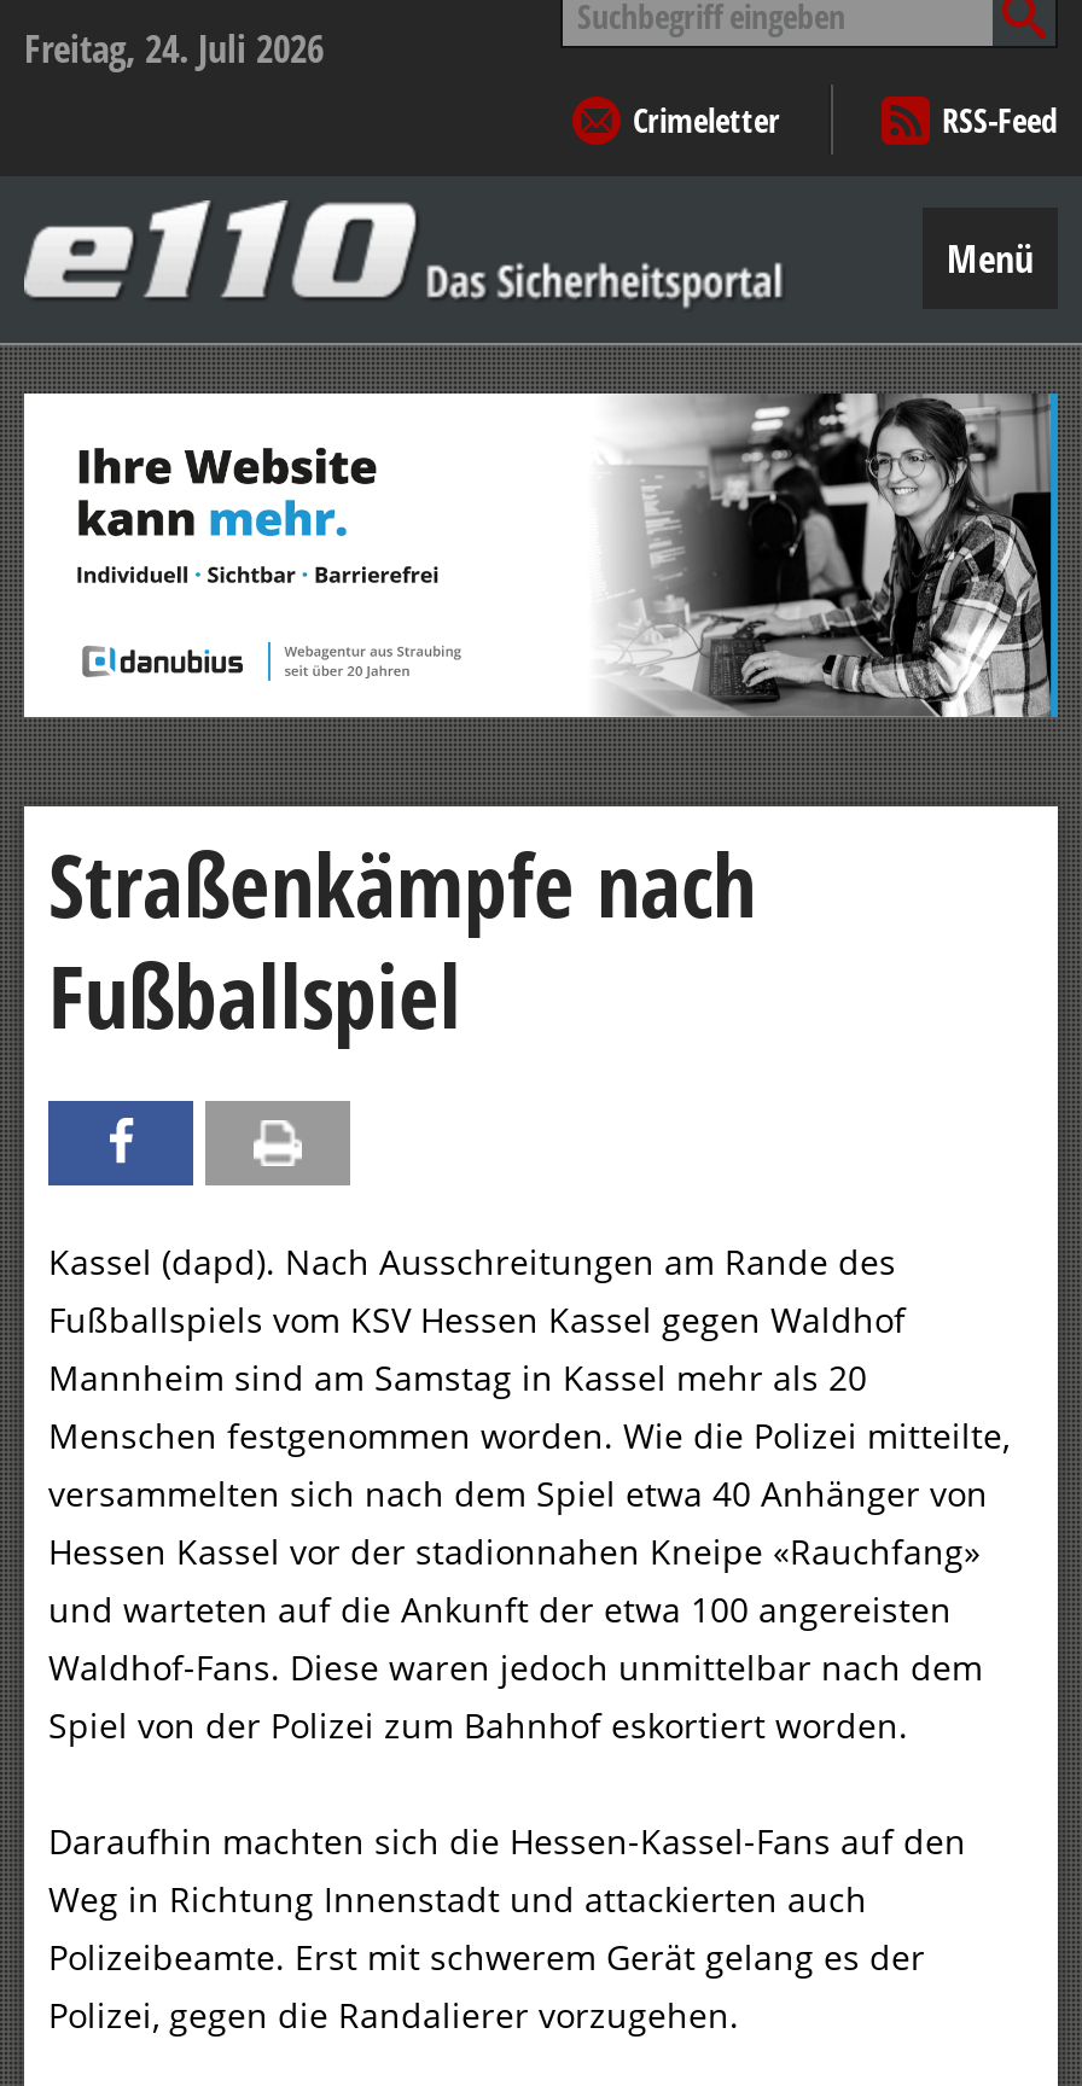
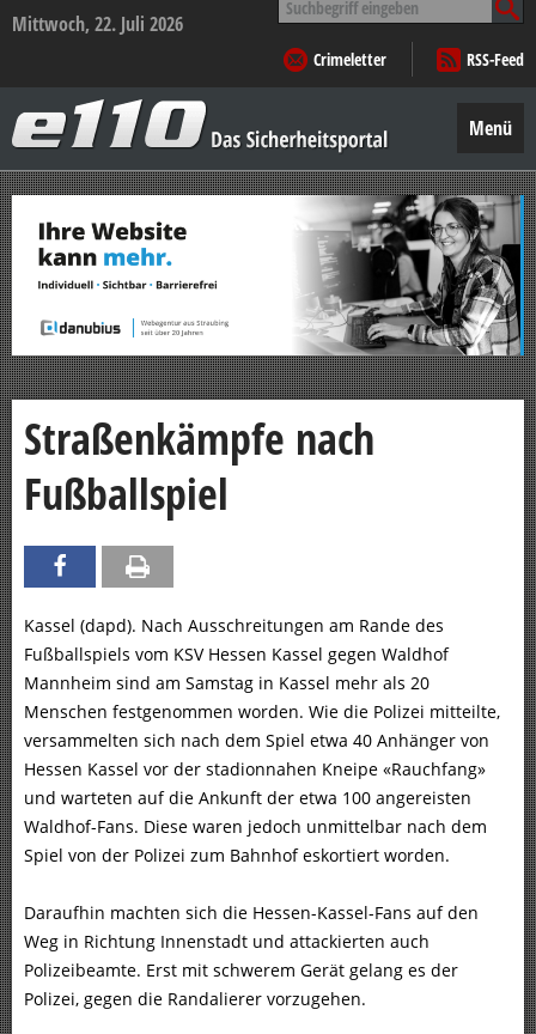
[24,22,324,75] Freitag, 24. Juli 2026 -> [12,11,183,37] Mittwoch, 22. Juli 2026

